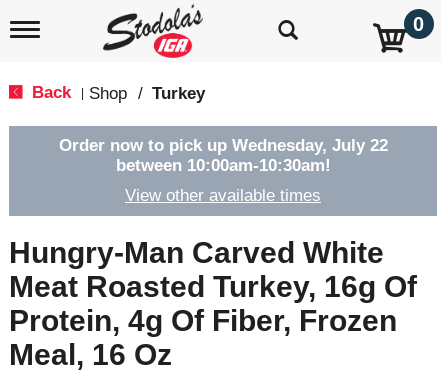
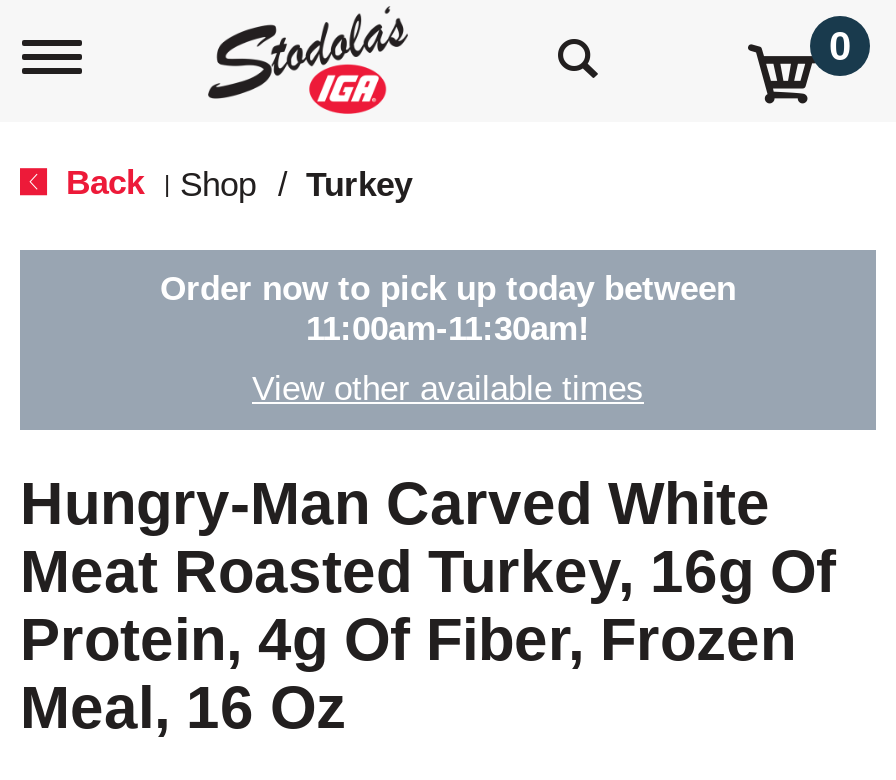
[58,136,387,175] Order now to pick up Wednesday, July 22 | between 10:00am-10:30am! -> [160,270,736,348] Order now to pick up today between | 11:00am-11:30am!

